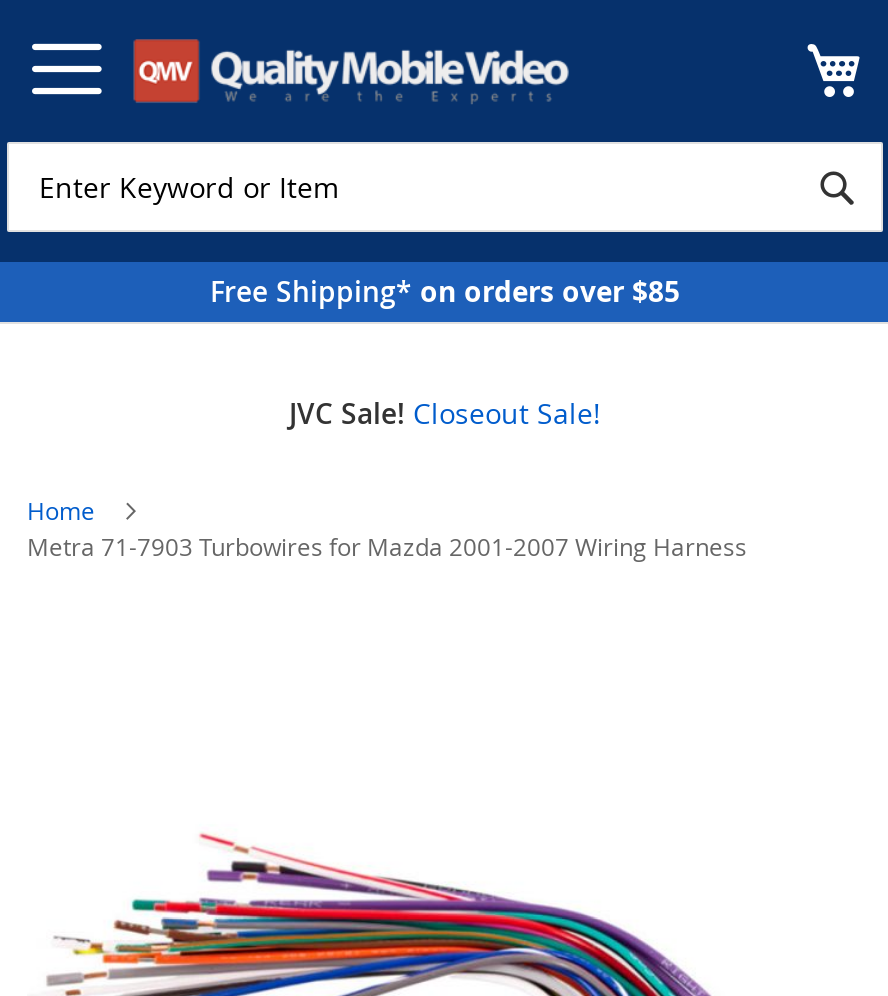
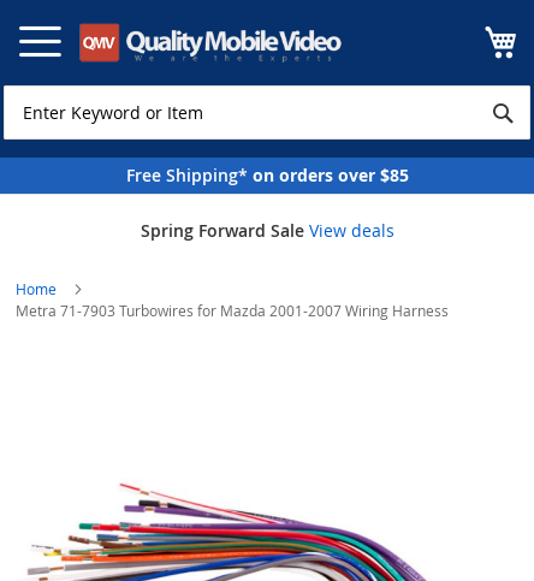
[289,394,601,432] JVC Sale! Closeout Sale! -> [140,219,394,242] Spring Forward Sale View deals

